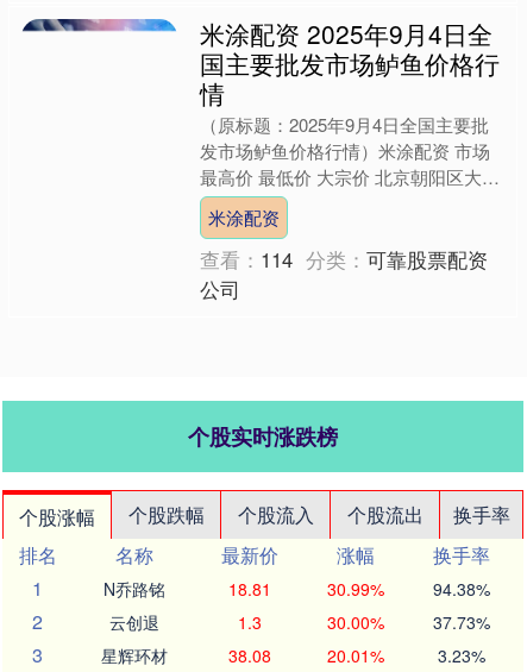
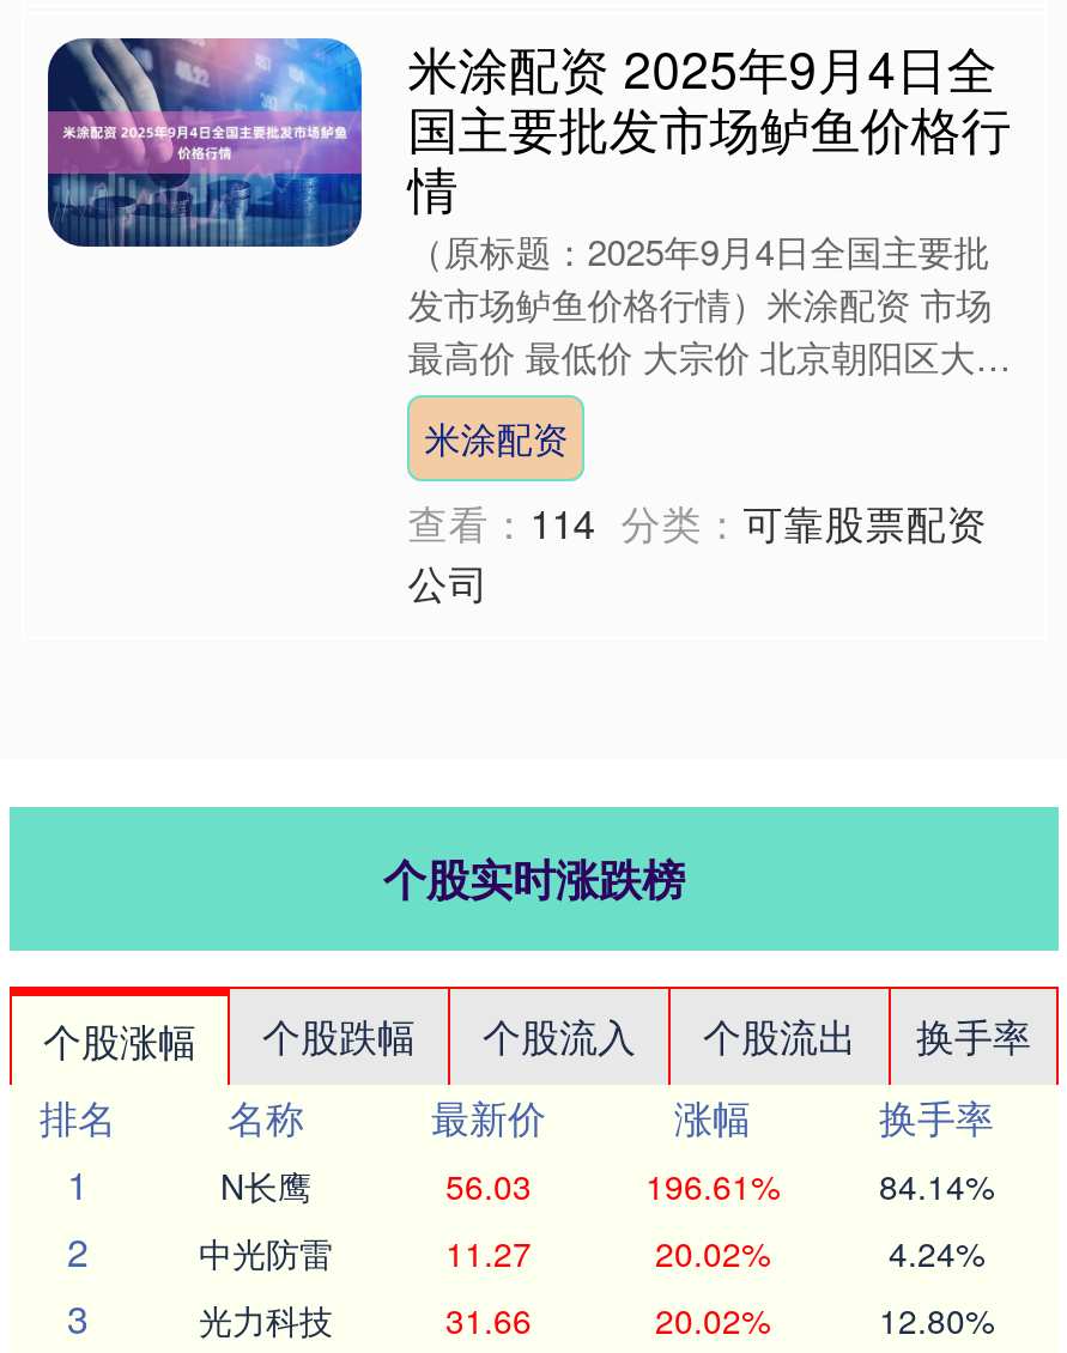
none -> [46,60,364,249] [image]
[103,577,490,600] N乔路铭 | 18.81 | 30.99% | 94.38% -> [220,1161,994,1209] N长鹰 | 56.03 | 196.61% | 84.14%
[109,610,490,634] 云创退 | 1.3 | 30.00% | 37.73% -> [199,1228,984,1276] 中光防雷 | 11.27 | 20.02% | 4.24%
[101,643,485,667] 星辉环材 | 38.08 | 20.01% | 3.23% -> [199,1295,994,1343] 光力科技 | 31.66 | 20.02% | 12.80%

